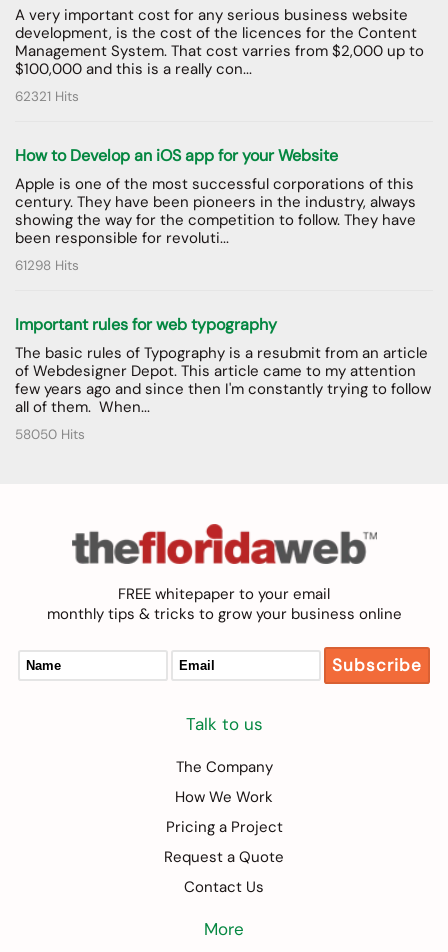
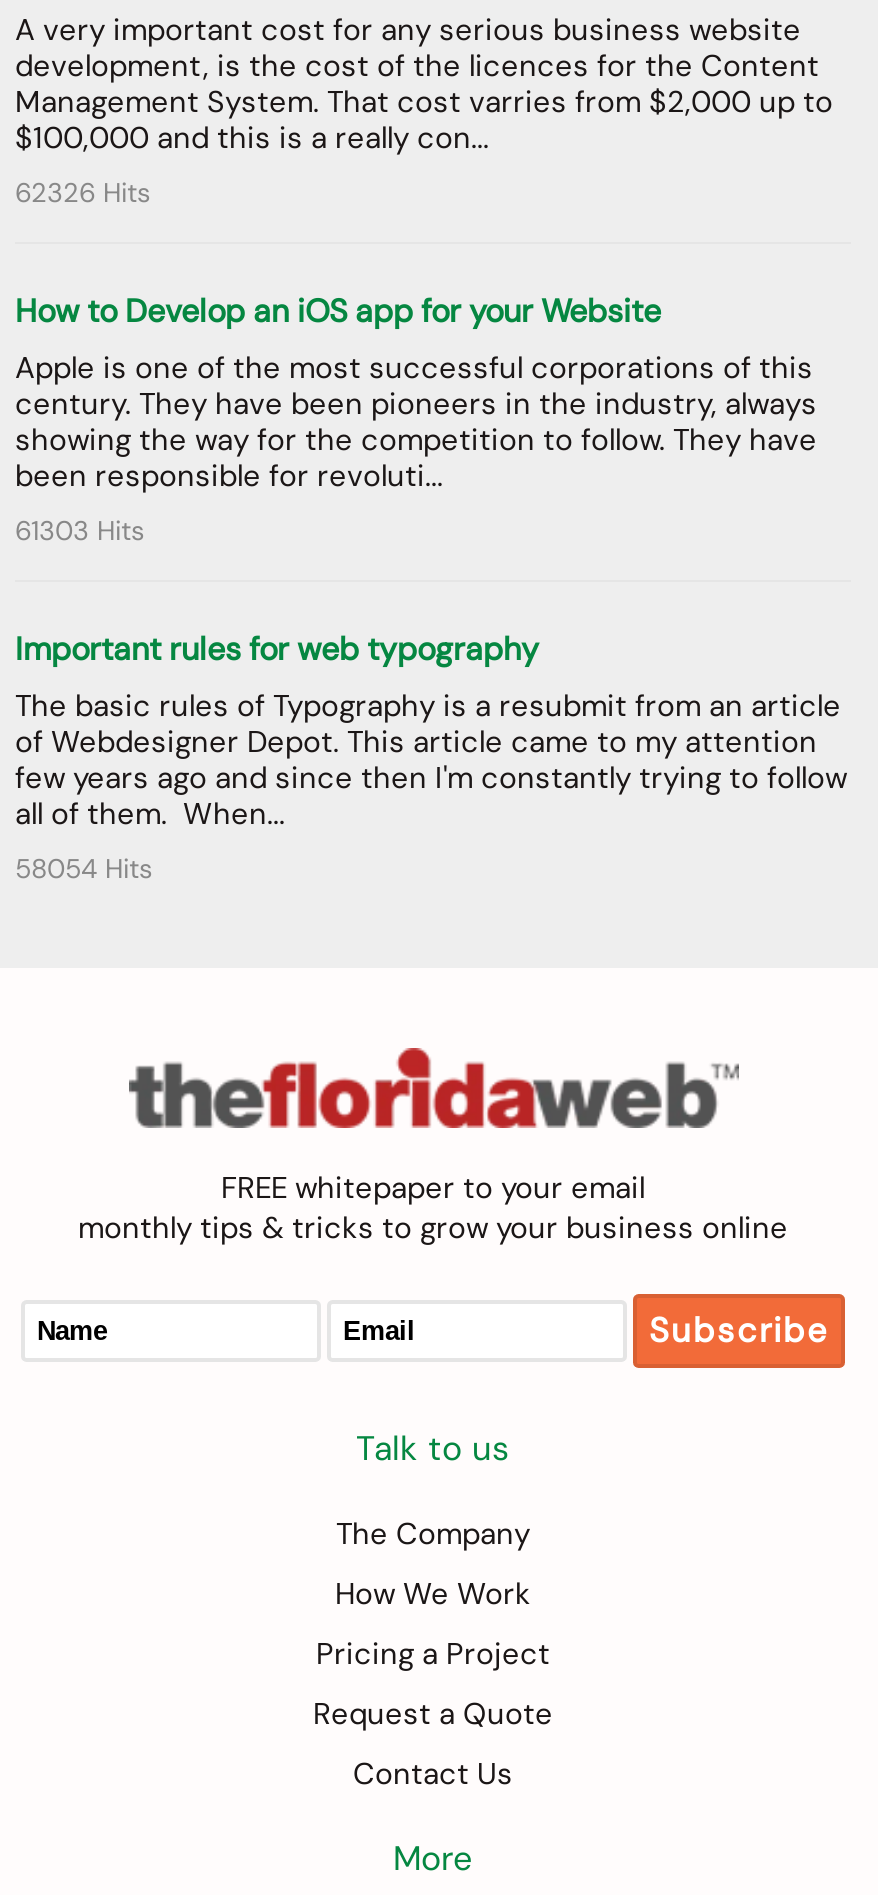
[15,88,79,105] 62321 Hits -> [15,176,151,210] 62326 Hits
[15,257,79,274] 61298 Hits -> [15,514,145,548] 61303 Hits
[15,426,85,443] 58050 Hits -> [15,852,153,886] 58054 Hits

